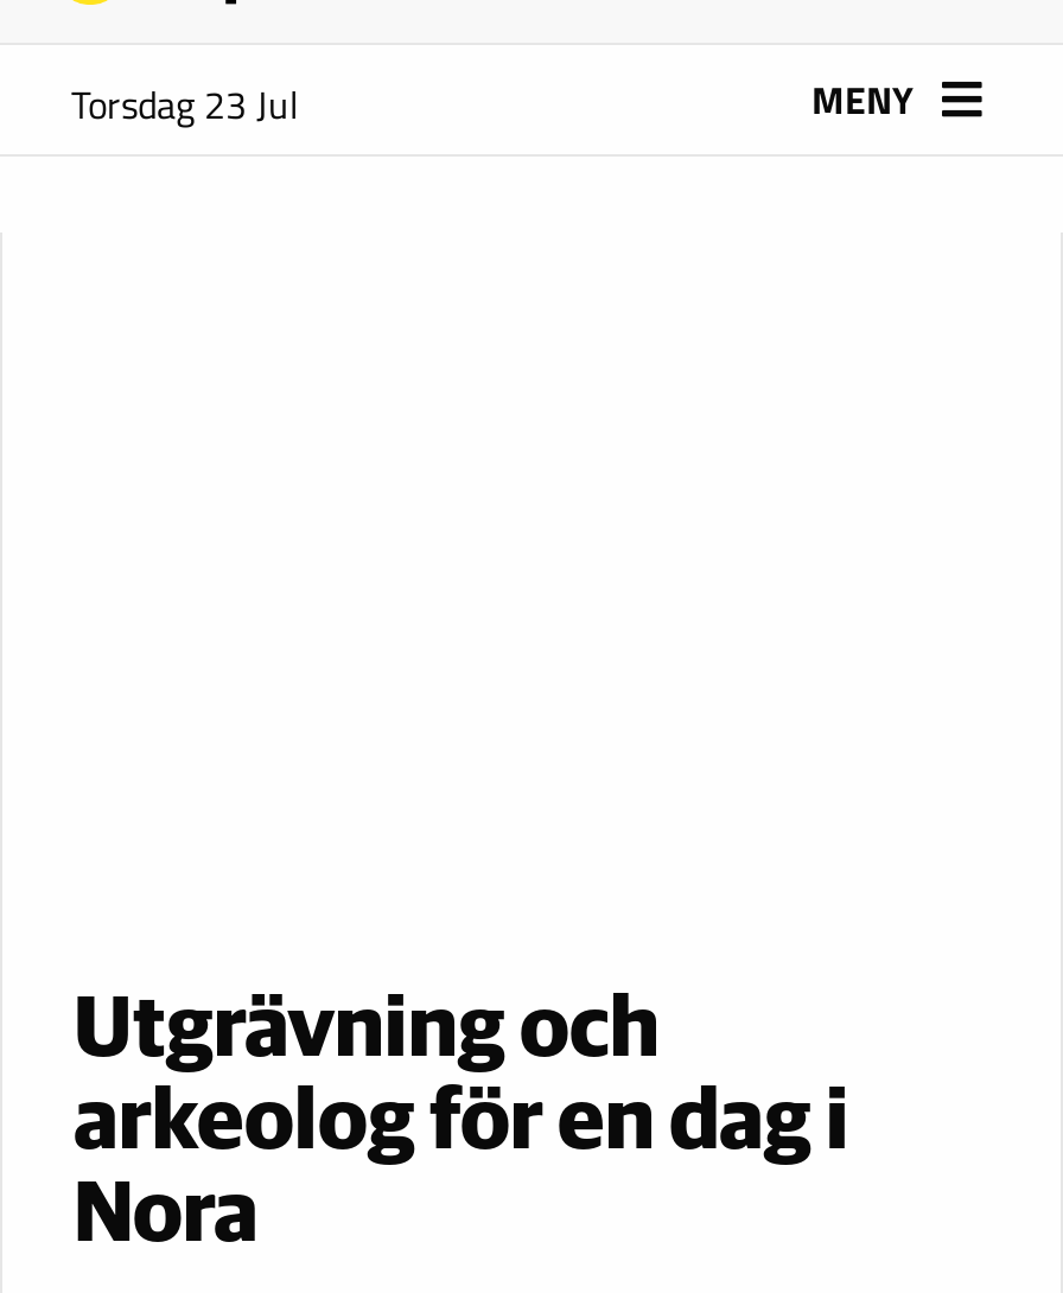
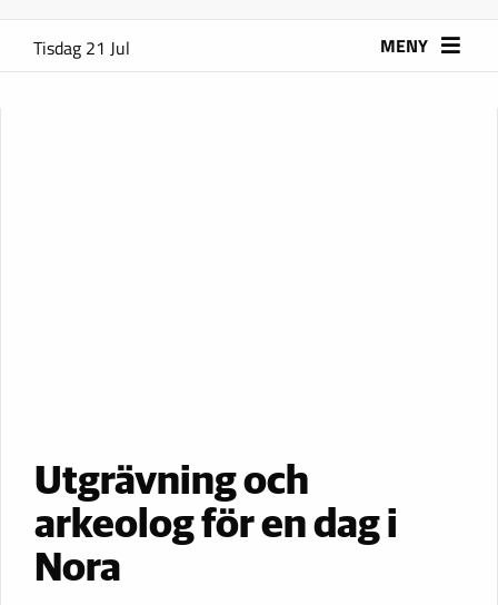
[71,76,299,133] Torsdag 23 Jul -> [33,34,130,61] Tisdag 21 Jul

